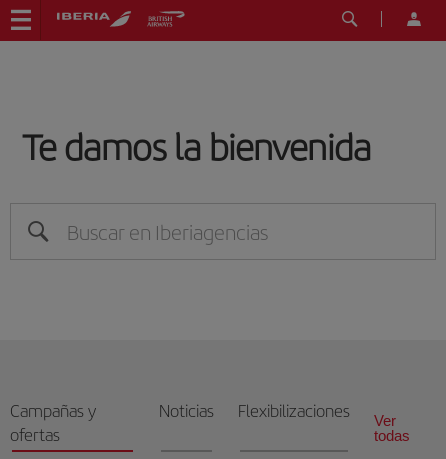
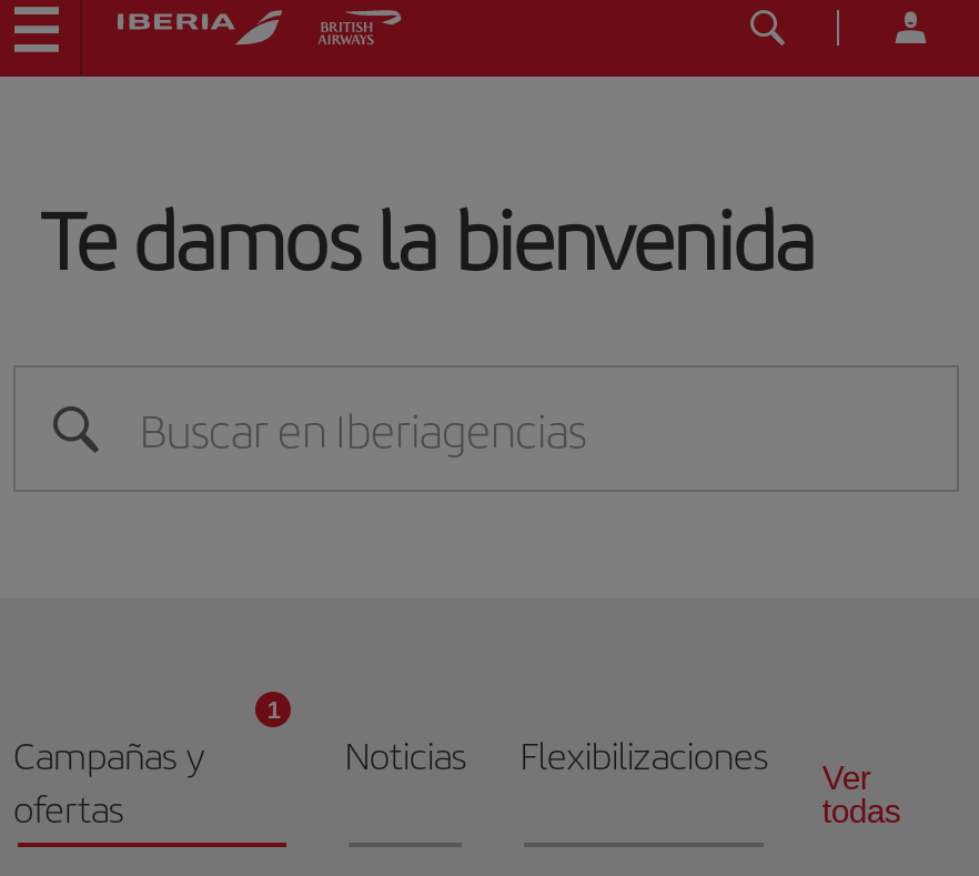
none -> [267,695,281,722] 1

